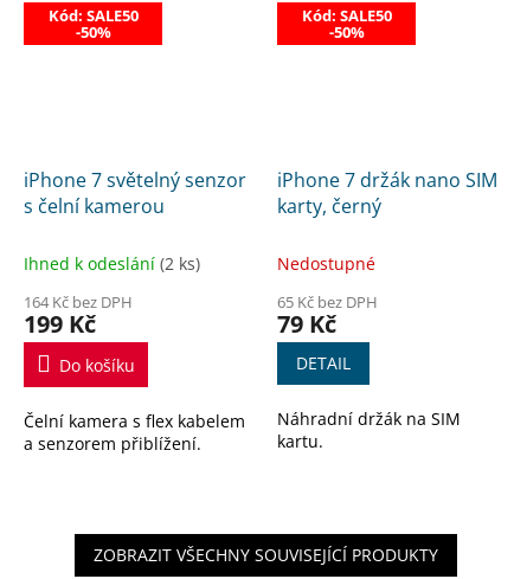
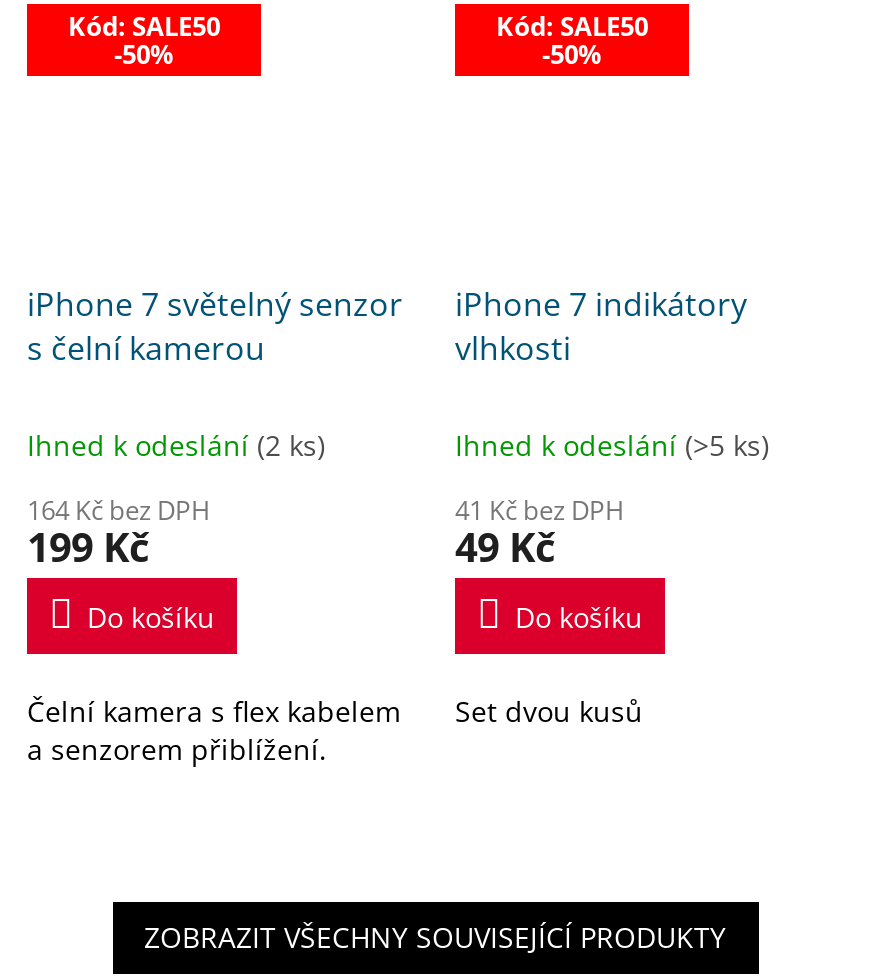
[277,168,497,220] iPhone 7 držák nano SIM | karty, černý -> [455,283,747,371] iPhone 7 indikátory | vlhkosti
[277,253,375,275] Nedostupné -> [455,427,769,465] Ihned k odeslání (>5 ks)
[277,292,378,375] 65 Kč bez DPH | 79 Kč | DETAIL -> [455,493,643,637] 41 Kč bez DPH | 49 Kč | Do košíku
[277,408,461,453] Náhradní držák na SIM | kartu. -> [455,693,643,731] Set dvou kusů

